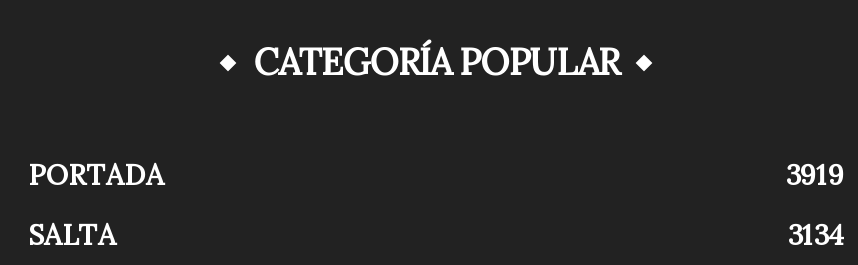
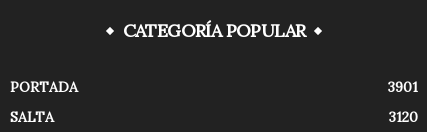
[786,158,844,194] 3919 -> [388,77,418,95] 3901
[788,218,844,254] 3134 -> [389,107,418,125] 3120

